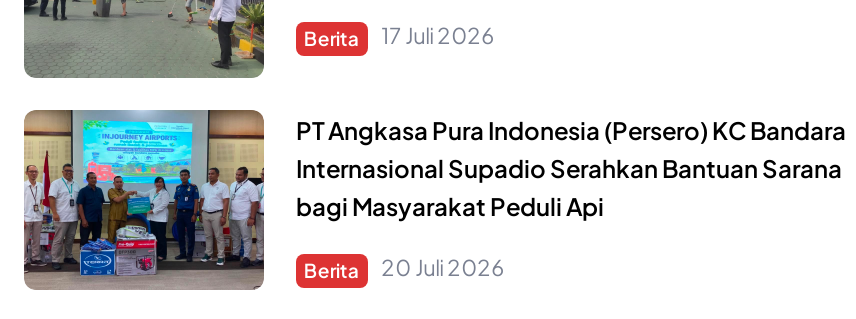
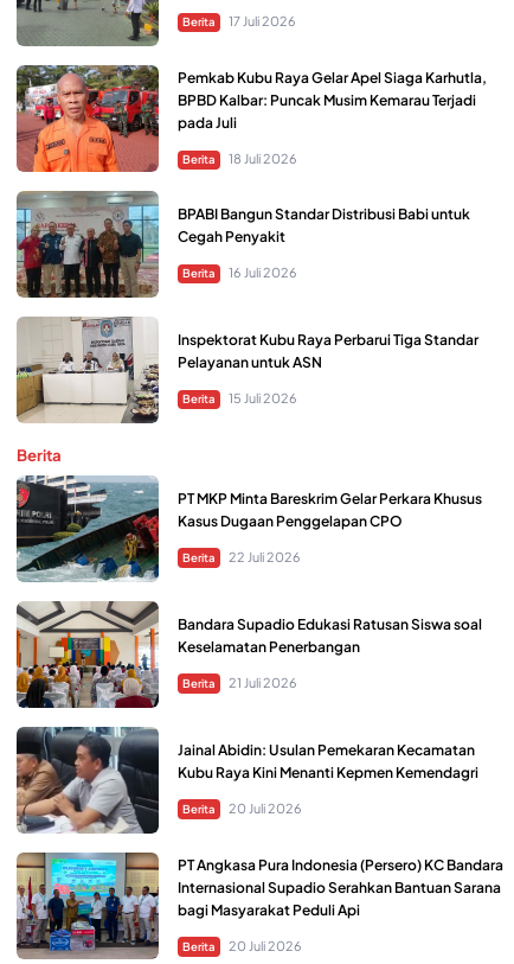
none -> [15,190,482,565] [image] | Inspektorat Kubu Raya Perbarui Tiga Standar | Pelayanan untuk ASN | Berita | 15 Juli 2026 | Berita | PT MKP Minta Bareskrim Gelar Perkara Khusus | Kasus Dugaan Penggelapan CPO | Berita | 22 Juli 2026
none -> [15,600,482,709] [image] | Bandara Supadio Edukasi Ratusan Siswa soal | Keselamatan Penerbangan | Berita | 21 Juli 2026
none -> [15,726,478,835] [image] | Jainal Abidin: Usulan Pemekaran Kecamatan | Kubu Raya Kini Menanti Kepmen Kemendagri | Berita | 20 Juli 2026
none -> [15,315,159,424] [image]
none -> [15,474,160,583] [image]
none -> [17,64,487,280] [image] | Pemkab Kubu Raya Gelar Apel Siaga Karhutla, | BPBD Kalbar: Puncak Musim Kemarau Terjadi | pada Juli | Berita | 18 Juli 2026 | BPABI Bangun Standar Distribusi Babi untuk | Cegah Penyakit | Berita | 16 Juli 2026

